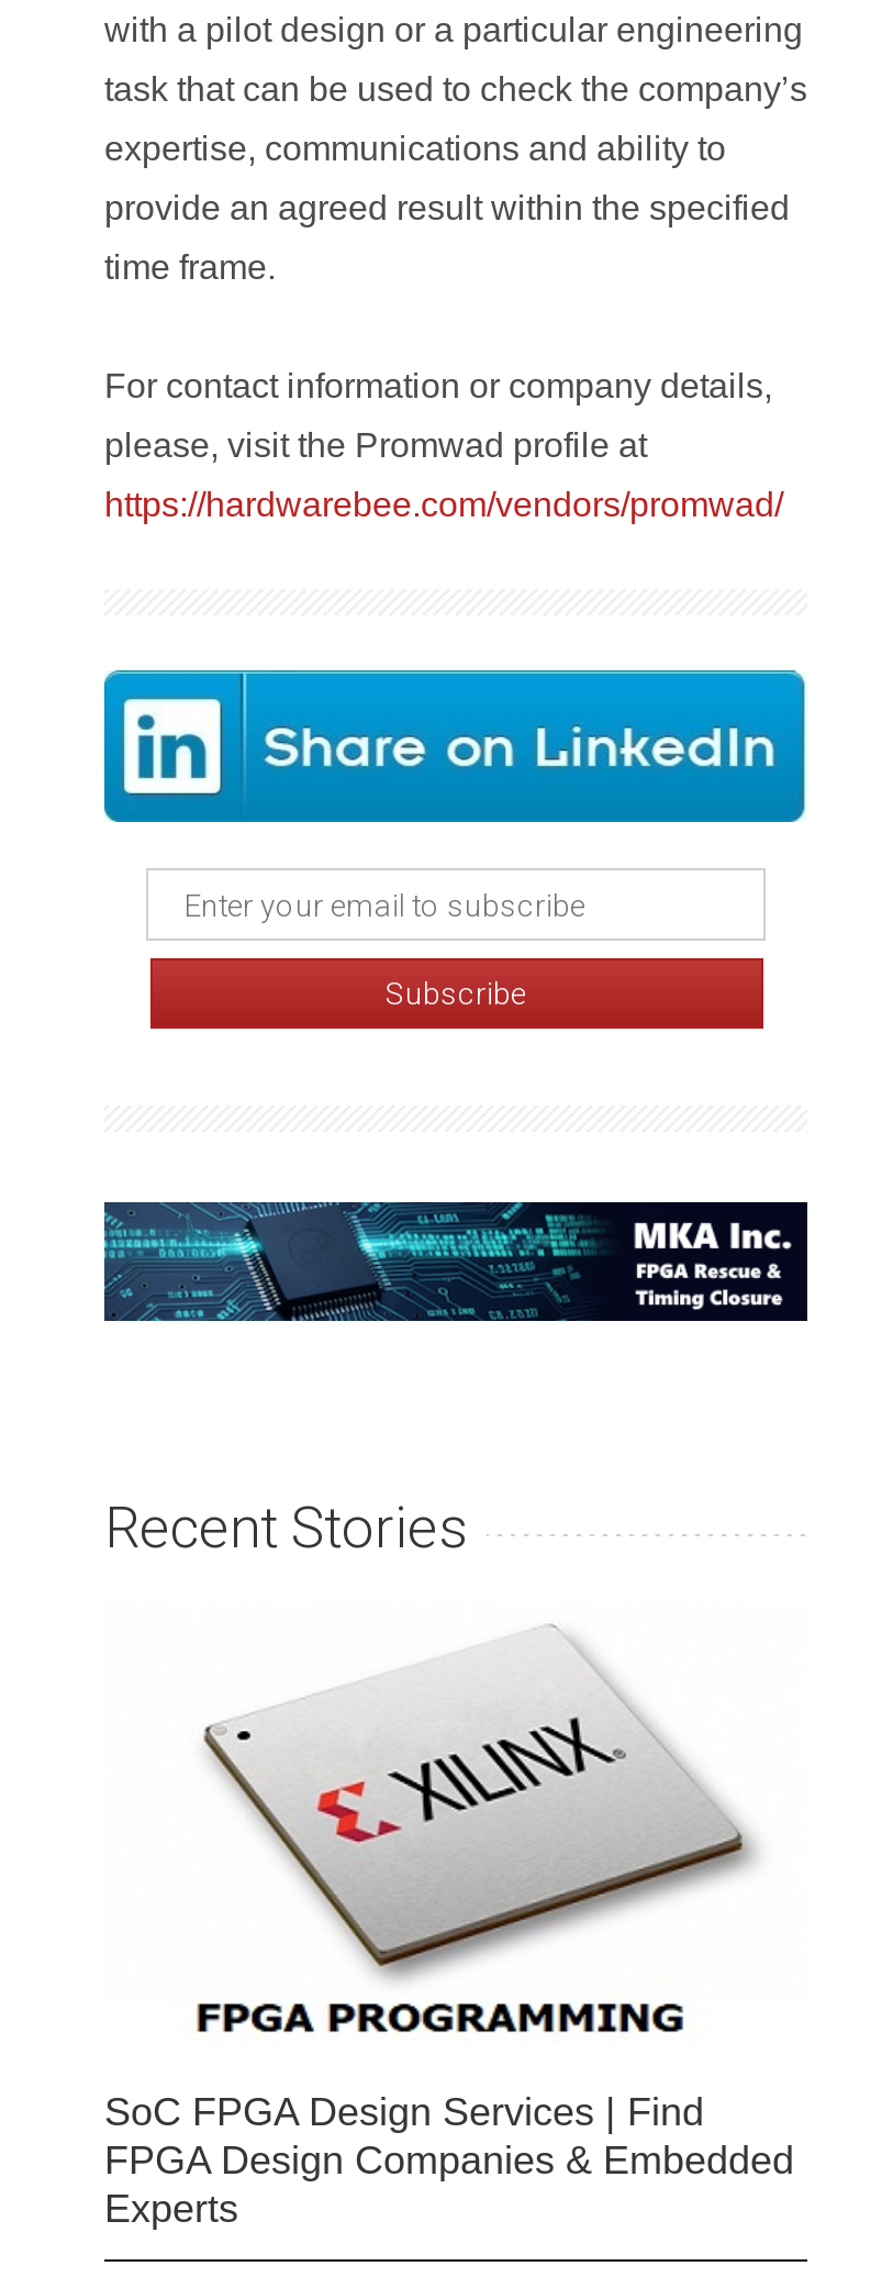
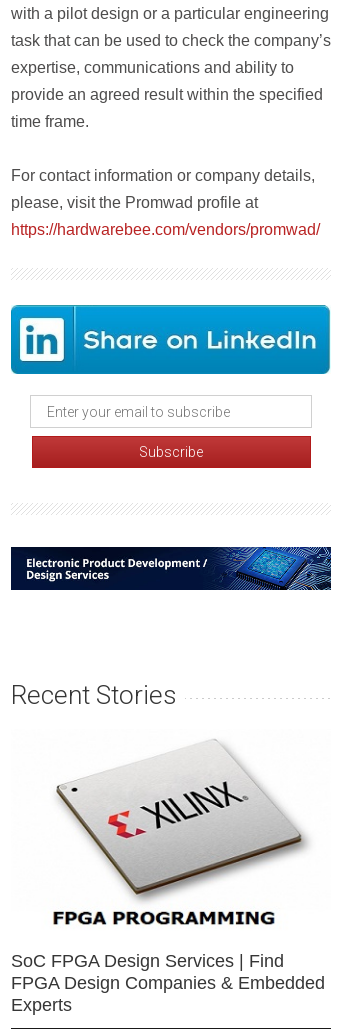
[102,1200,810,1323] [image] -> [10,546,332,601] [image]

